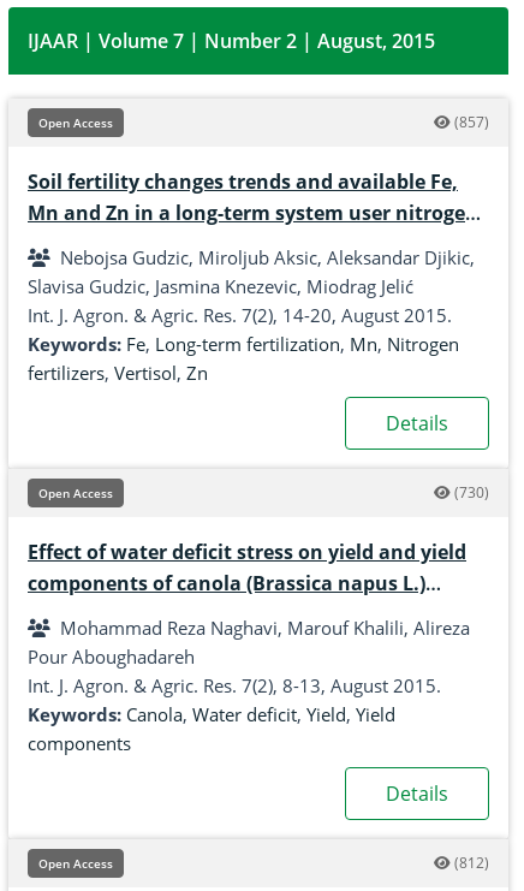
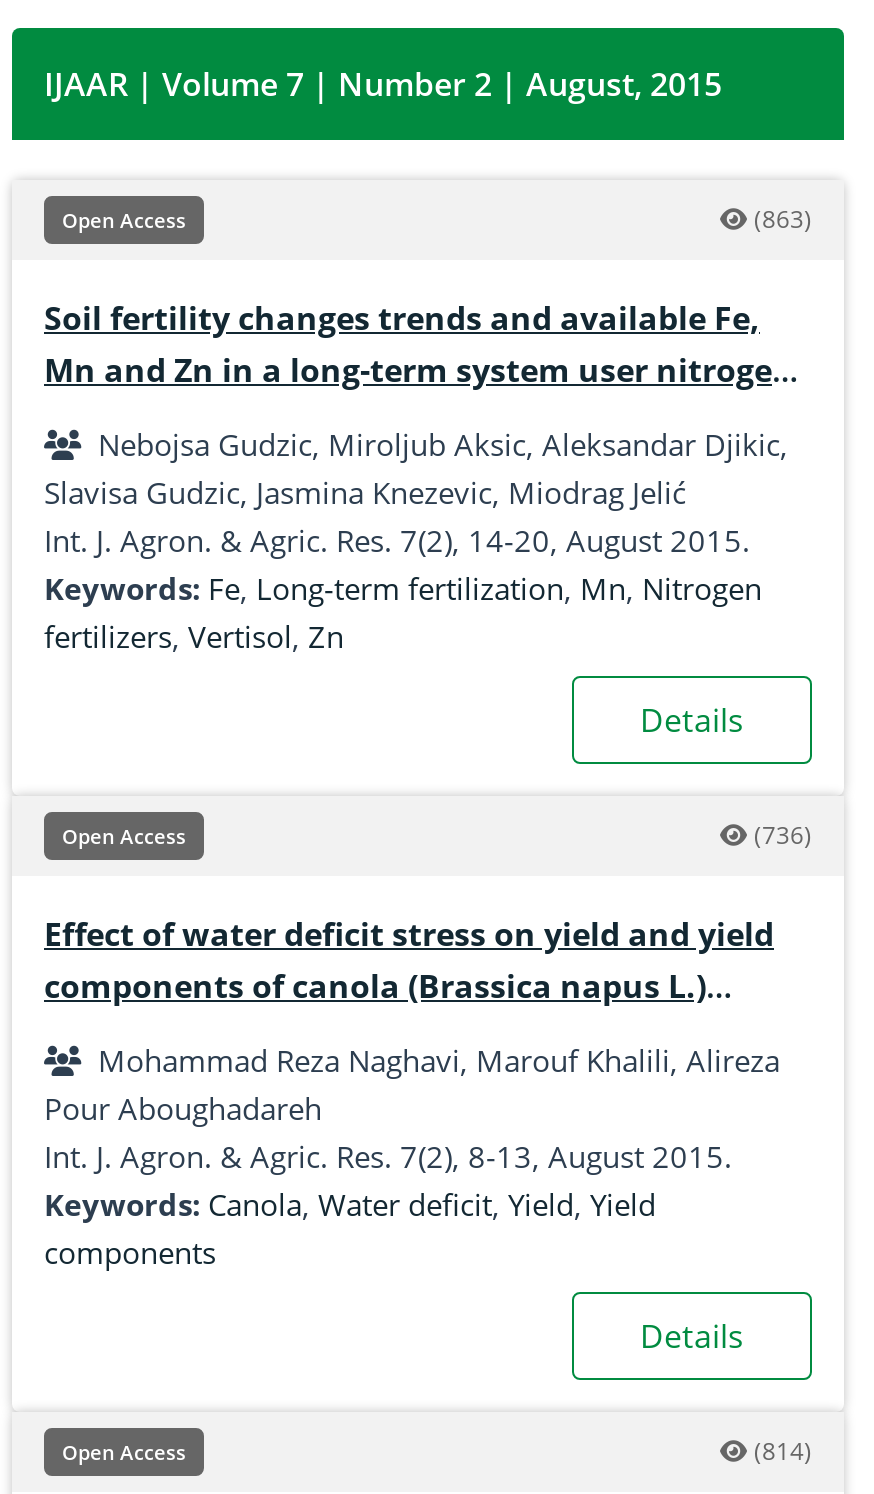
[454,112,489,132] (857) -> [754,202,812,236] (863)
[454,482,489,503] (730) -> [754,818,812,852] (736)
[454,853,489,873] (812) -> [754,1434,812,1468] (814)

